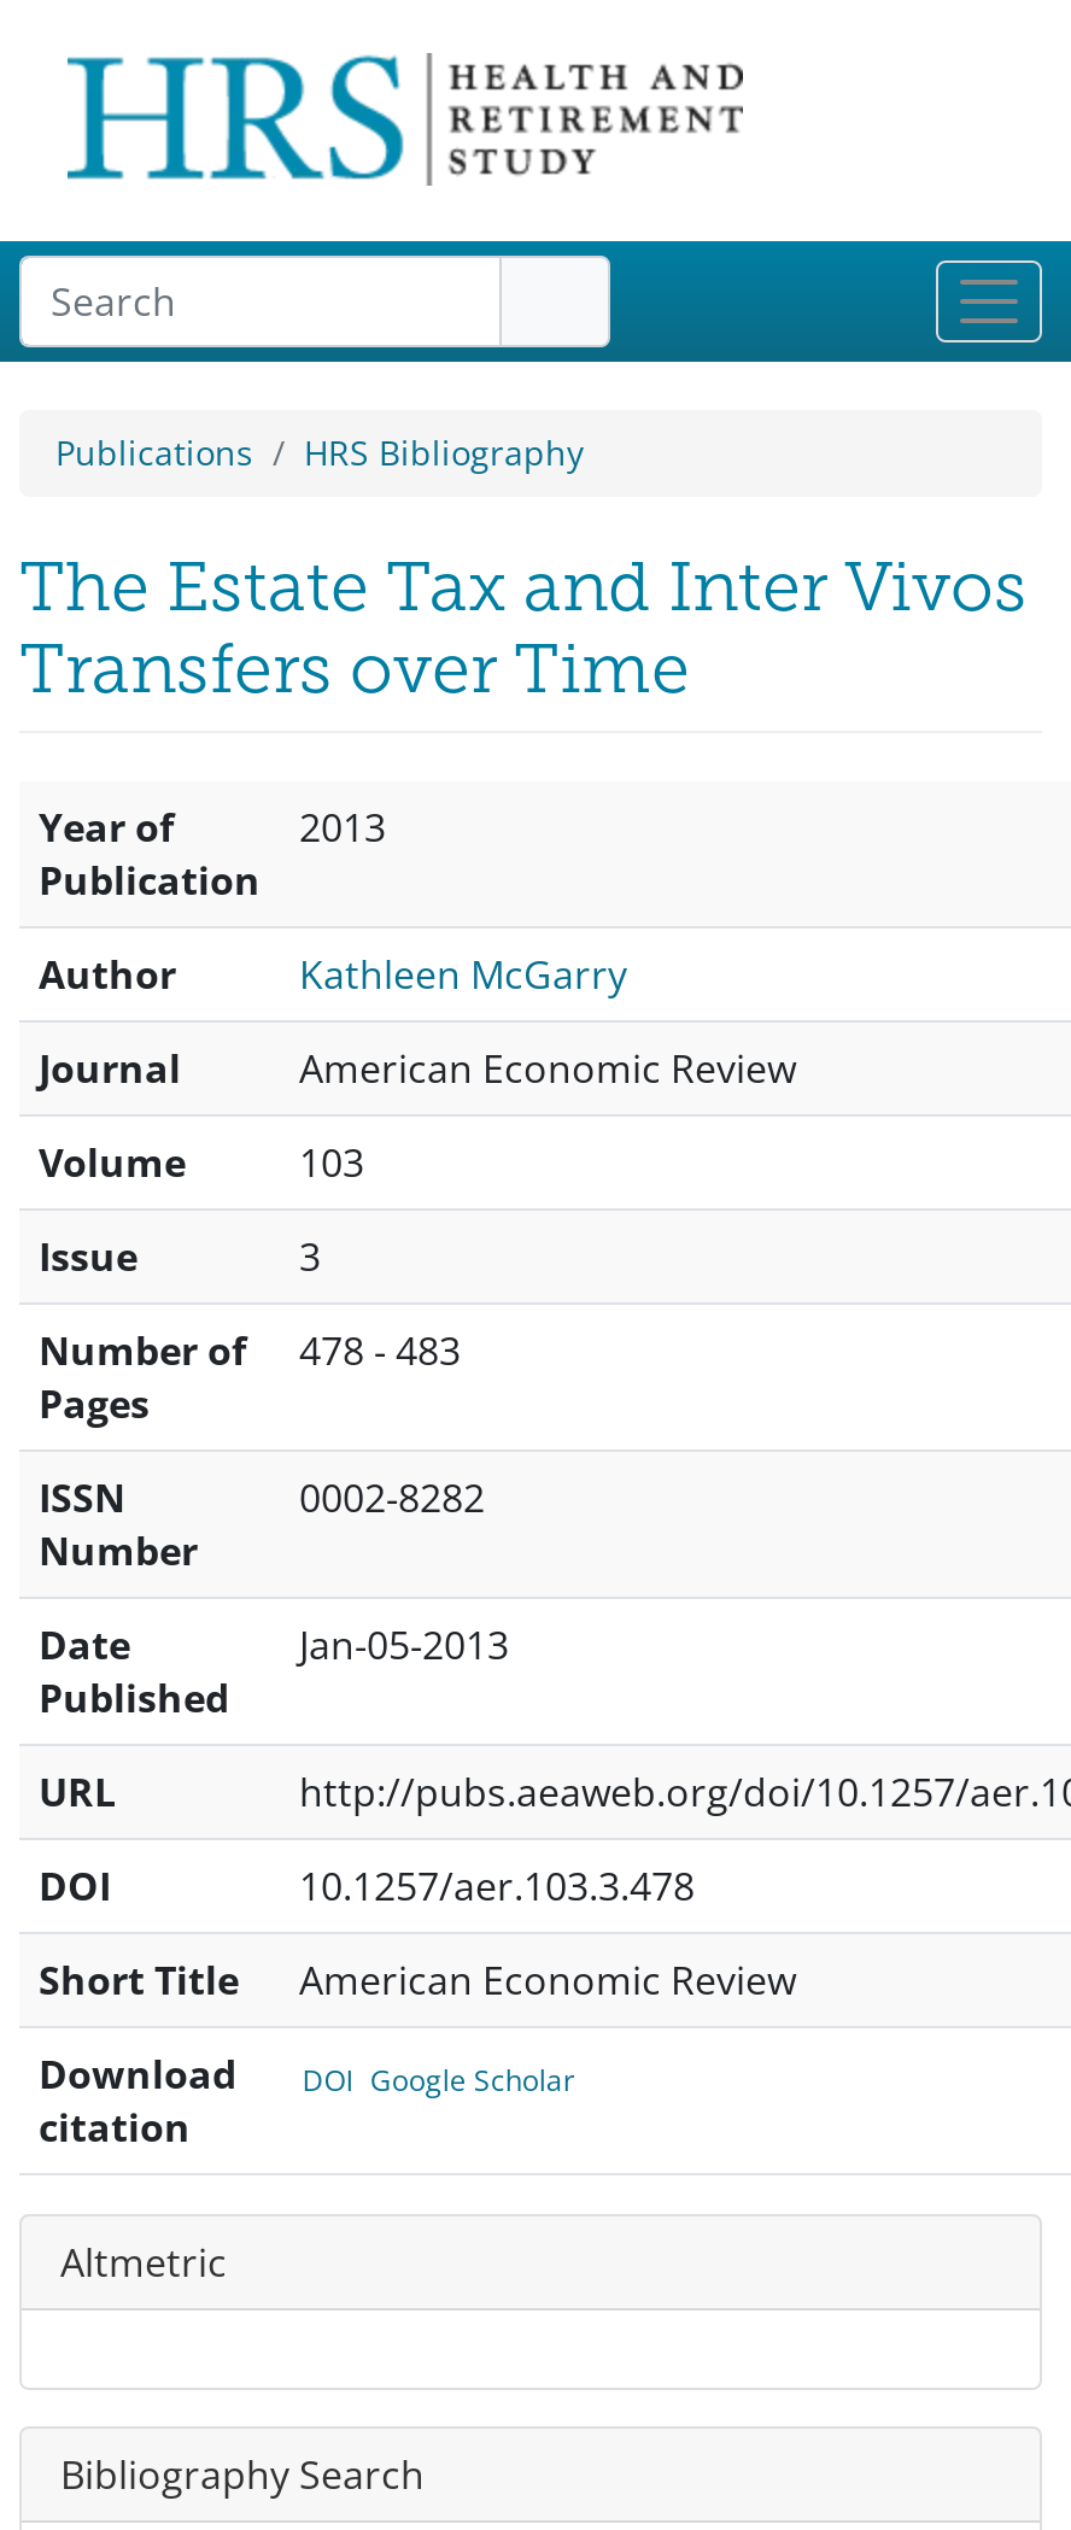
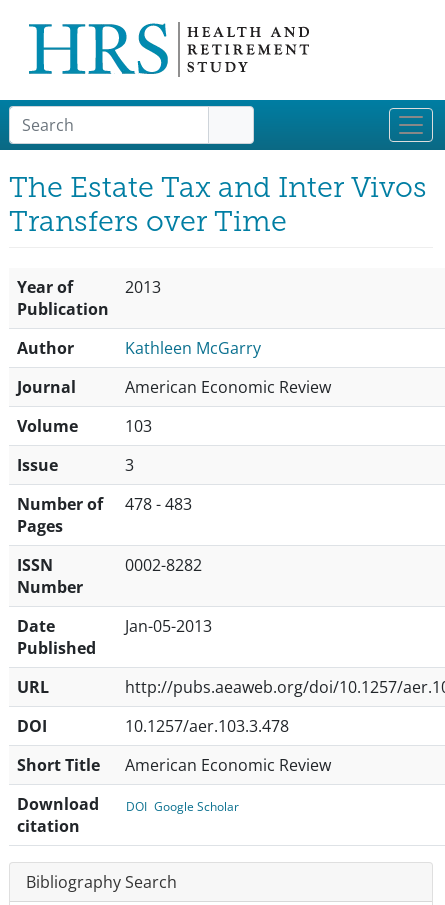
[55,429,584,475] Publications | HRS Bibliography -> none
[60,2236,227,2289] Altmetric -> none

